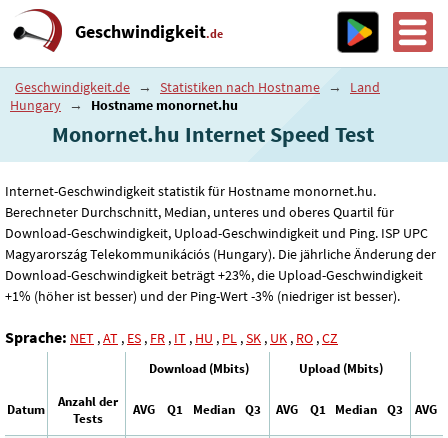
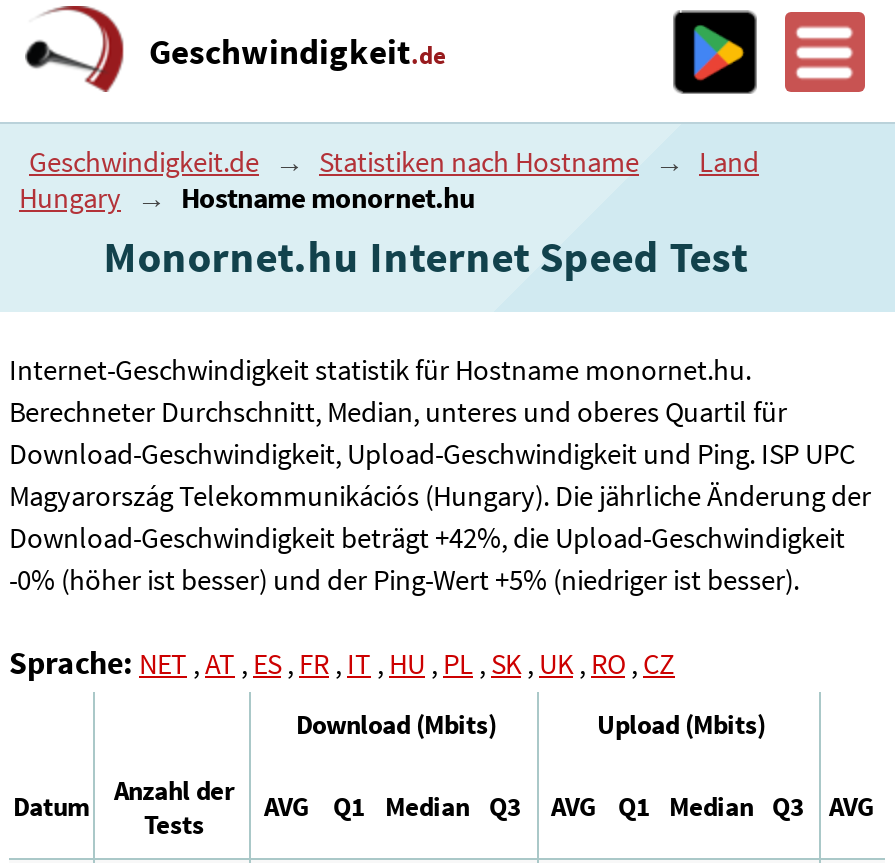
[5,266,423,284] Download-Geschwindigkeit beträgt +23%, die Upload-Geschwindigkeit -> [9,521,845,557] Download-Geschwindigkeit beträgt +42%, die Upload-Geschwindigkeit
[5,287,400,305] +1% (höher ist besser) und der Ping-Wert -3% (niedriger ist besser). -> [9,563,799,599] -0% (höher ist besser) und der Ping-Wert +5% (niedriger ist besser).

